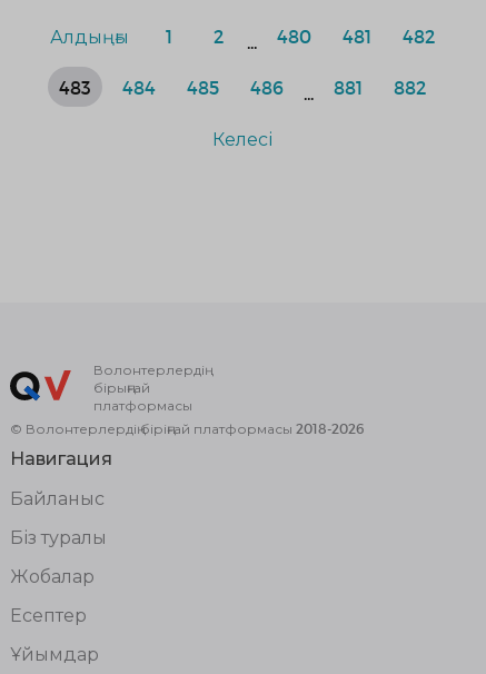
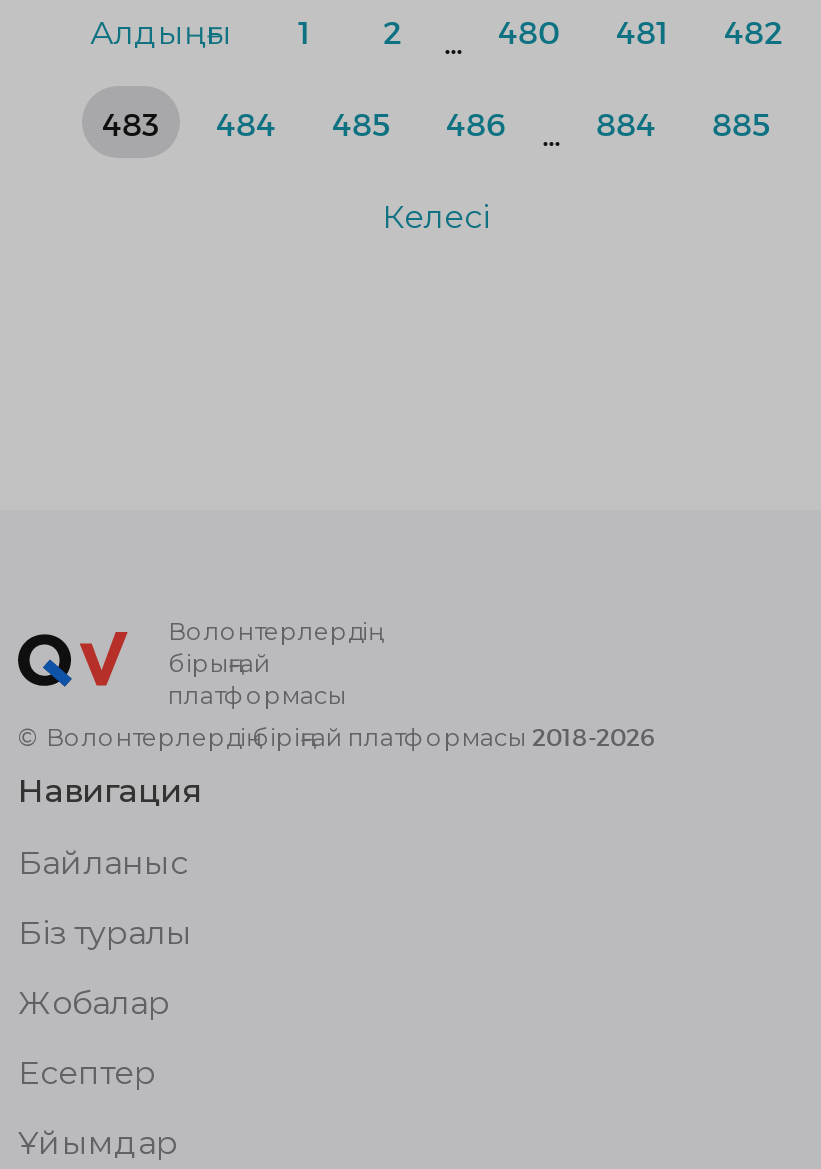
[334,76,363,97] 881 -> [596,103,656,141] 884
[394,76,426,97] 882 -> [712,103,770,141] 885

